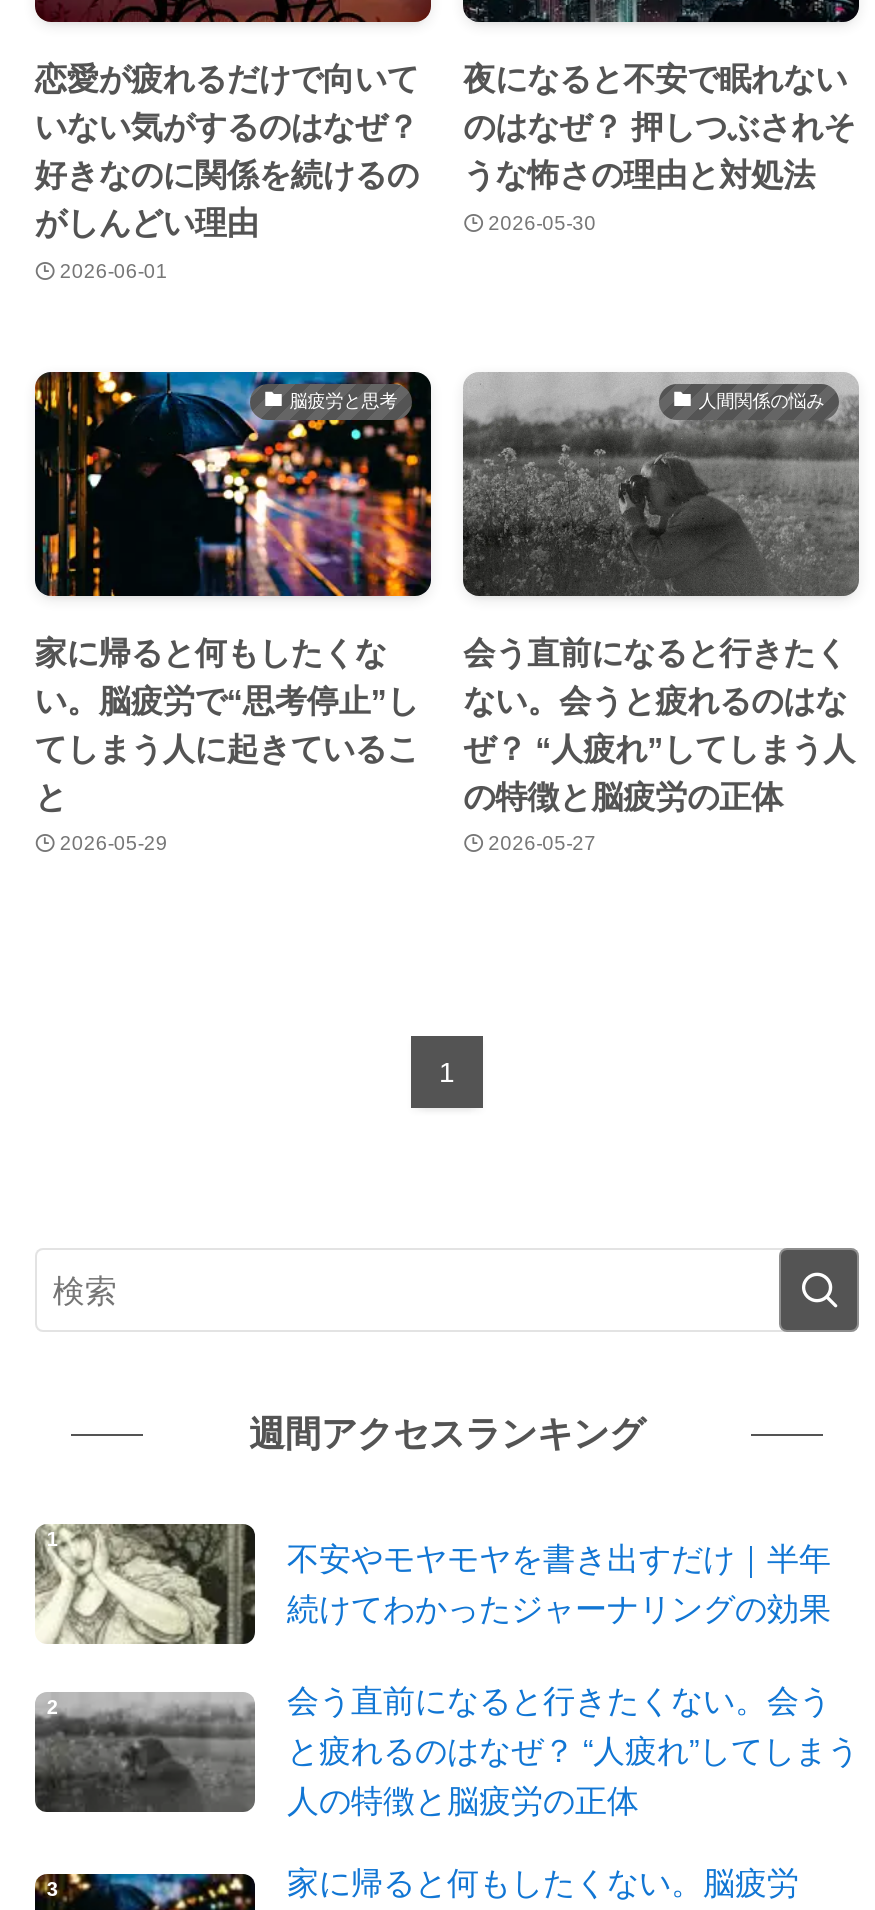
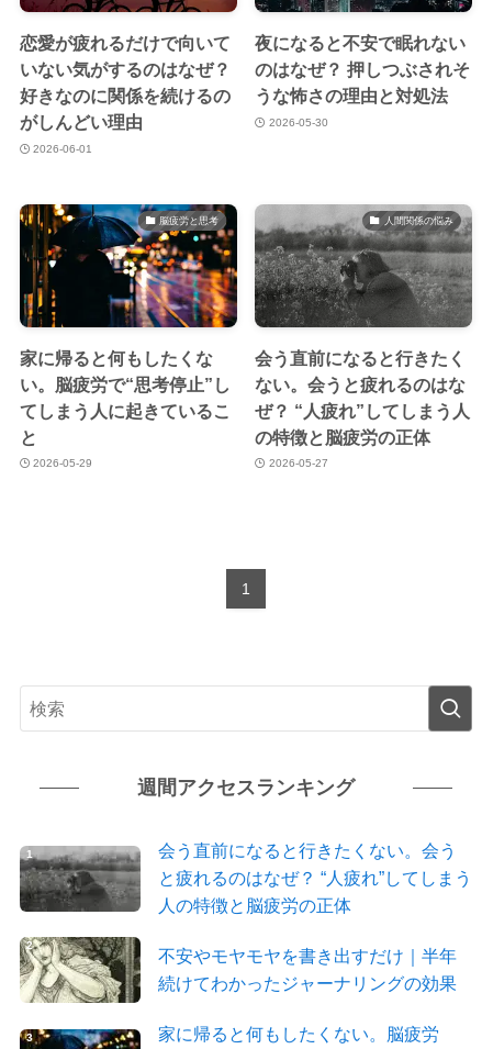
moved [33,1522,831,1646] -> [20,936,457,1004]: [image] | 不安やモヤモヤを書き出すだけ｜半年 | 続けてわかったジャーナリングの効果
moved [33,1682,859,1818] -> [19,840,472,915]: [image] | 会う直前になると行きたくない。会う | と疲れるのはなぜ？ “人疲れ”してしまう | 人の特徴と脳疲労の正体

